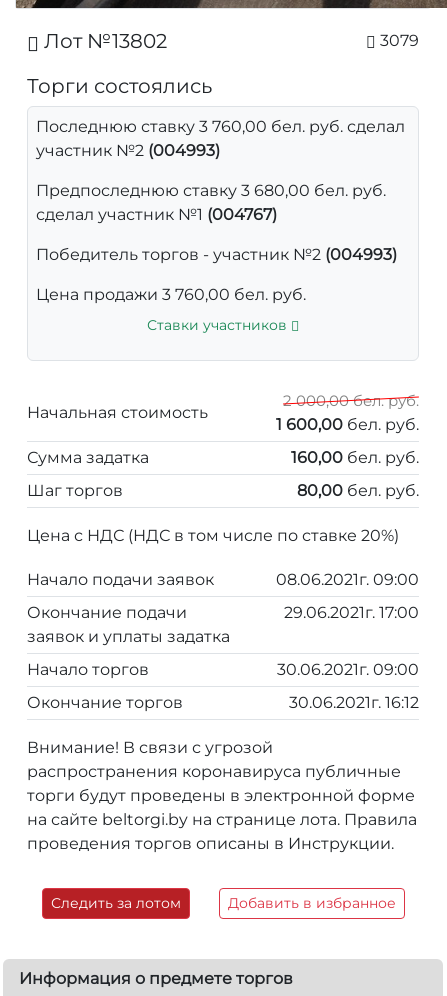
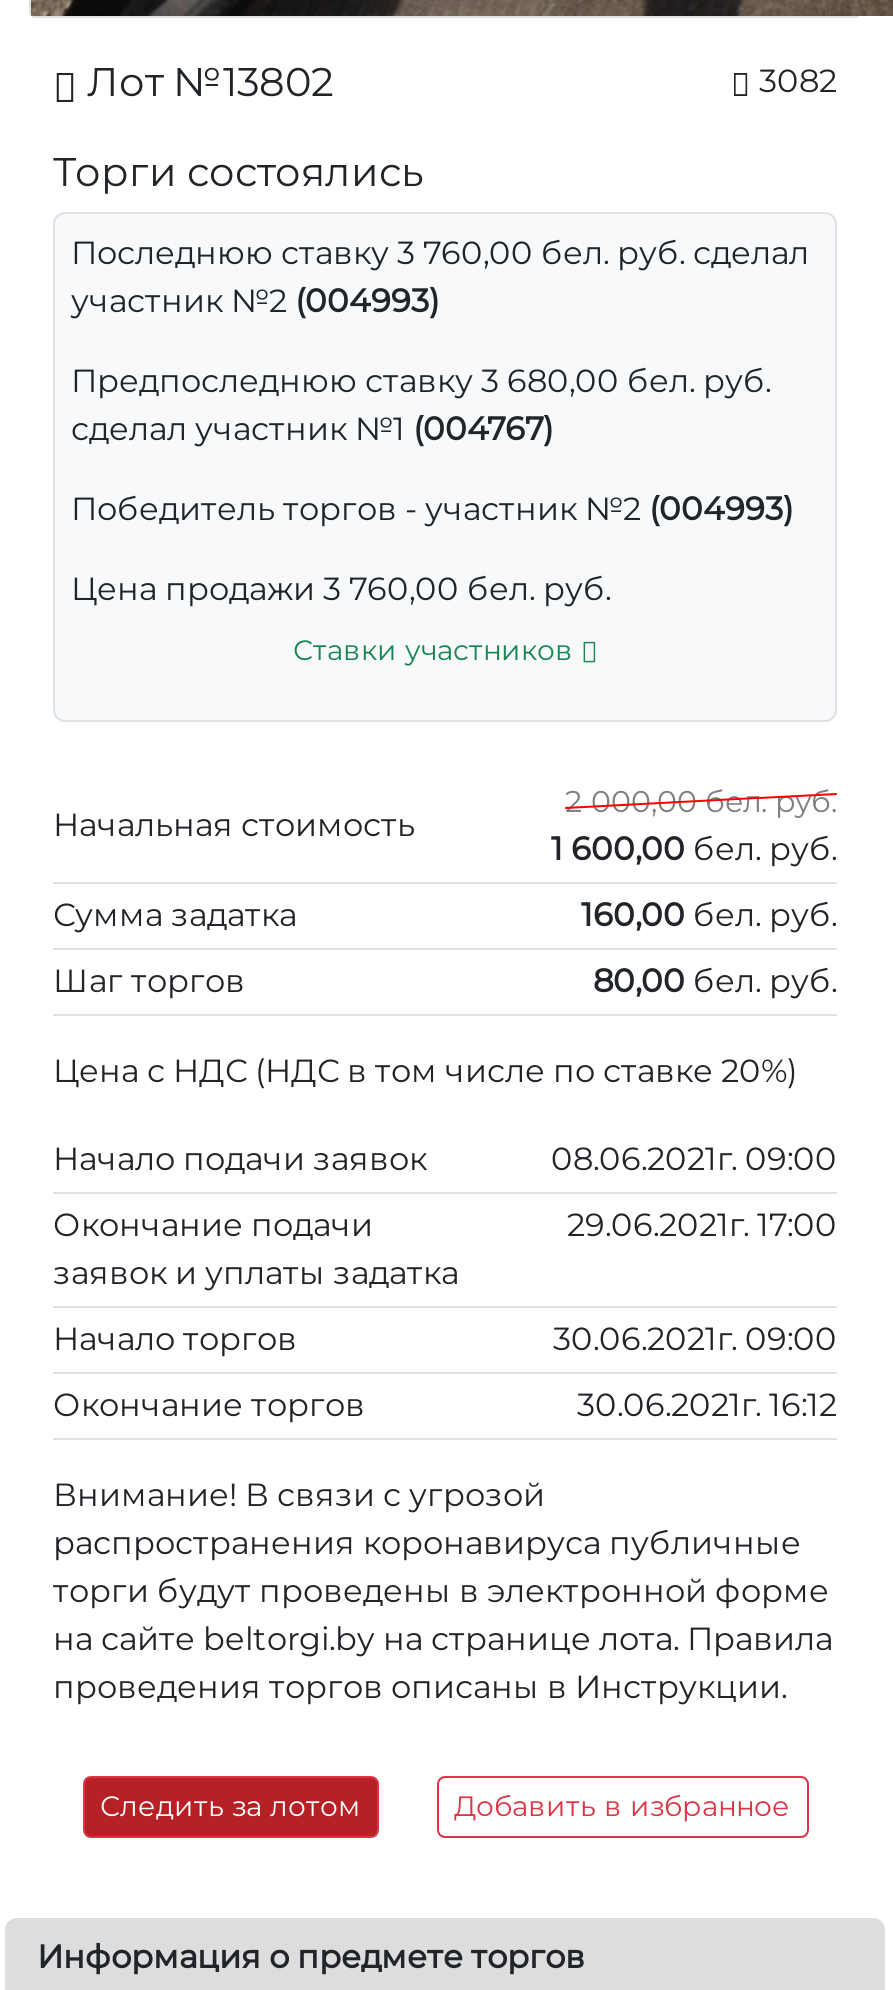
[376,31,419,50] 3079 -> [751,62,837,100] 3082

